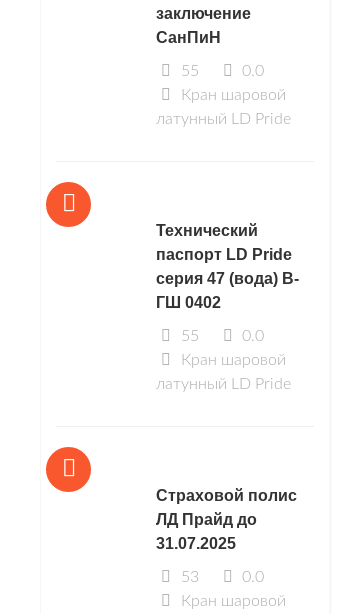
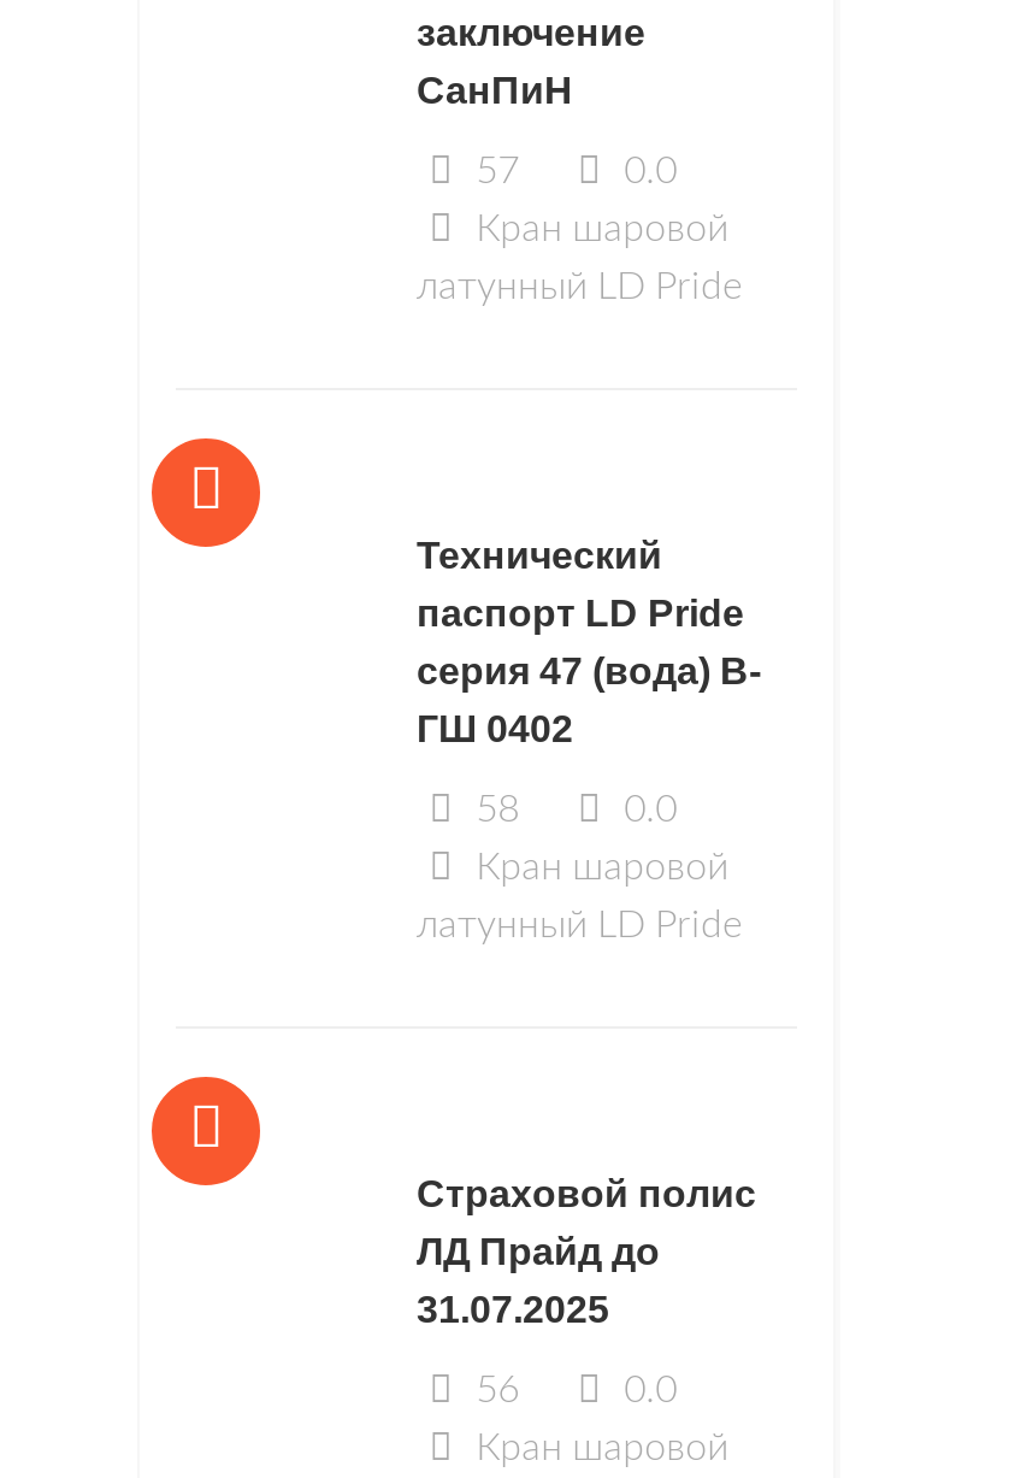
[177,63,199,79] 55 -> [466,152,519,190] 57
[177,328,199,344] 55 -> [466,790,519,829] 58
[177,569,199,585] 53 -> [466,1371,519,1409] 56

